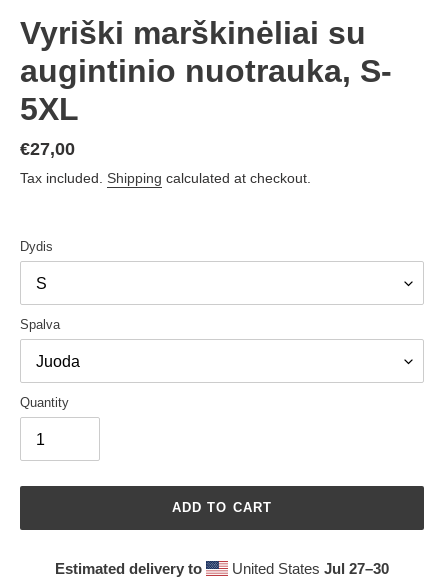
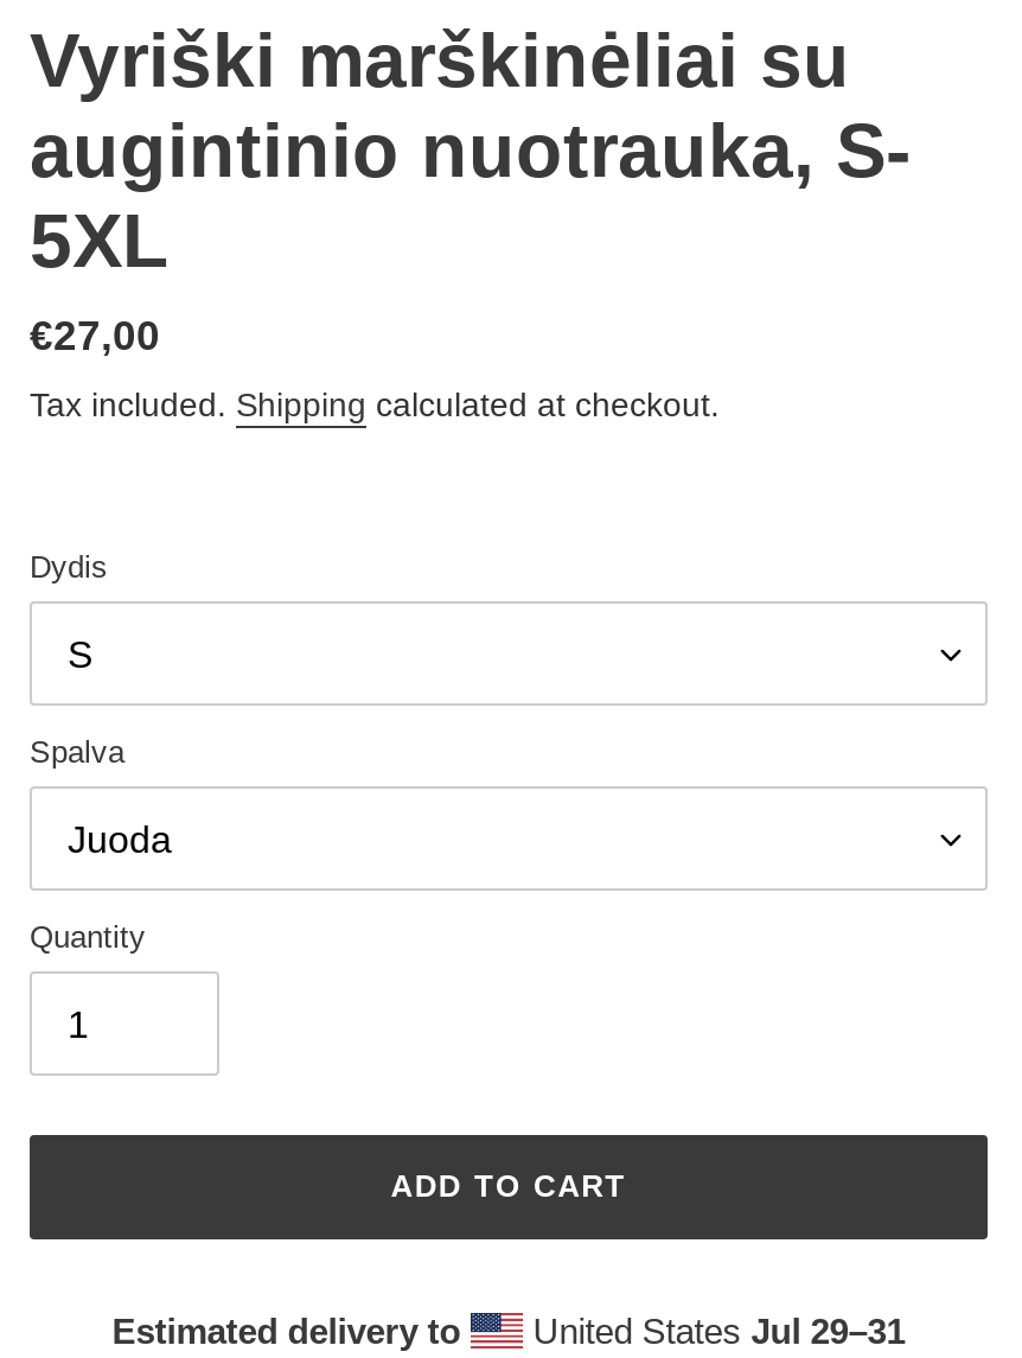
[228,560,389,577] United States Jul 27–30 -> [523,1311,905,1351] United States Jul 29–31

